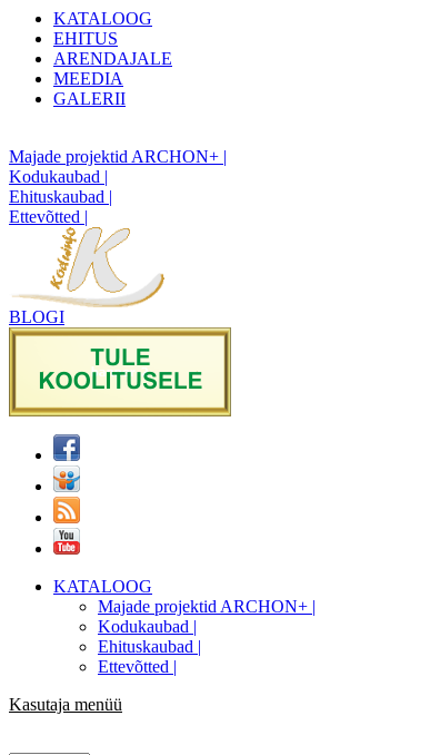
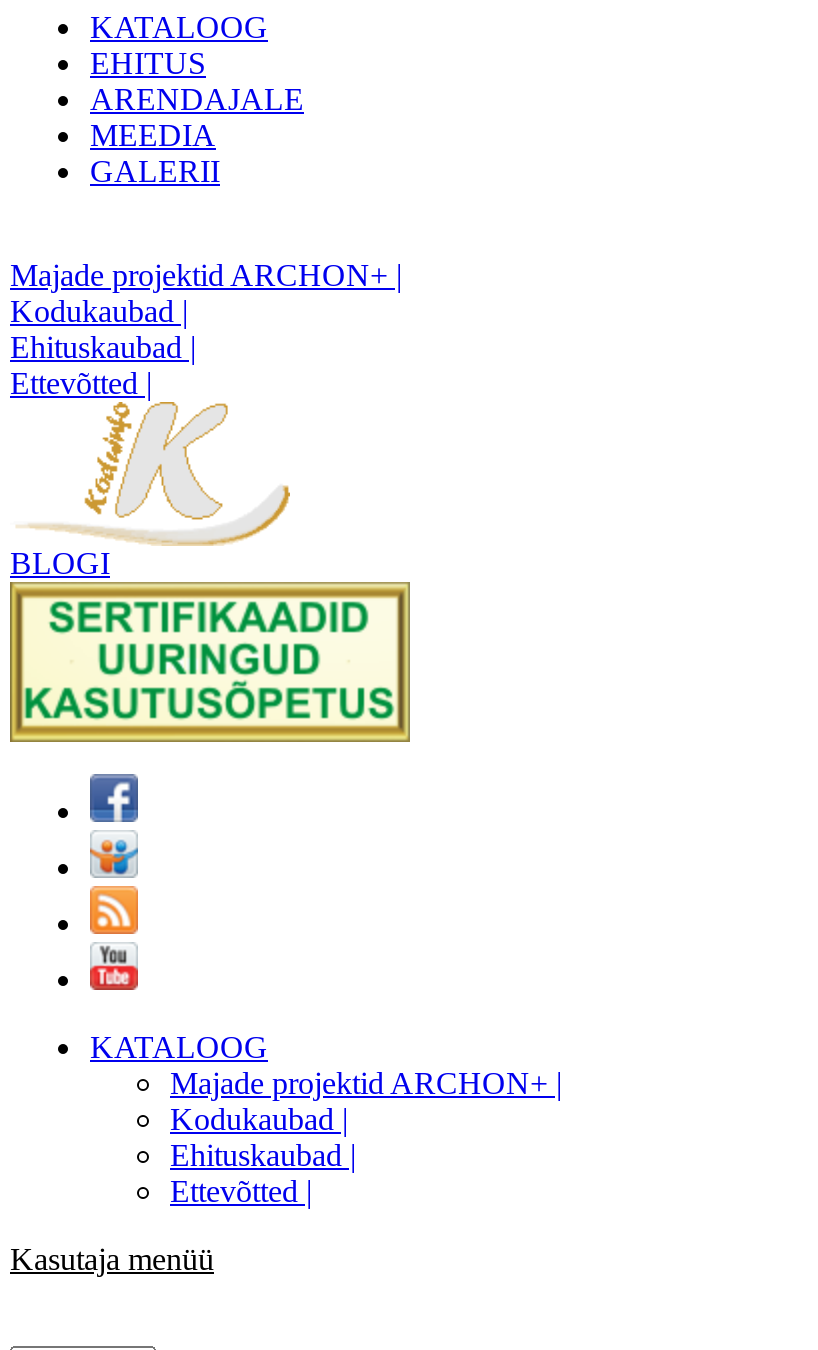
[16,336,223,404] [image] -> [22,598,396,722] [image]

